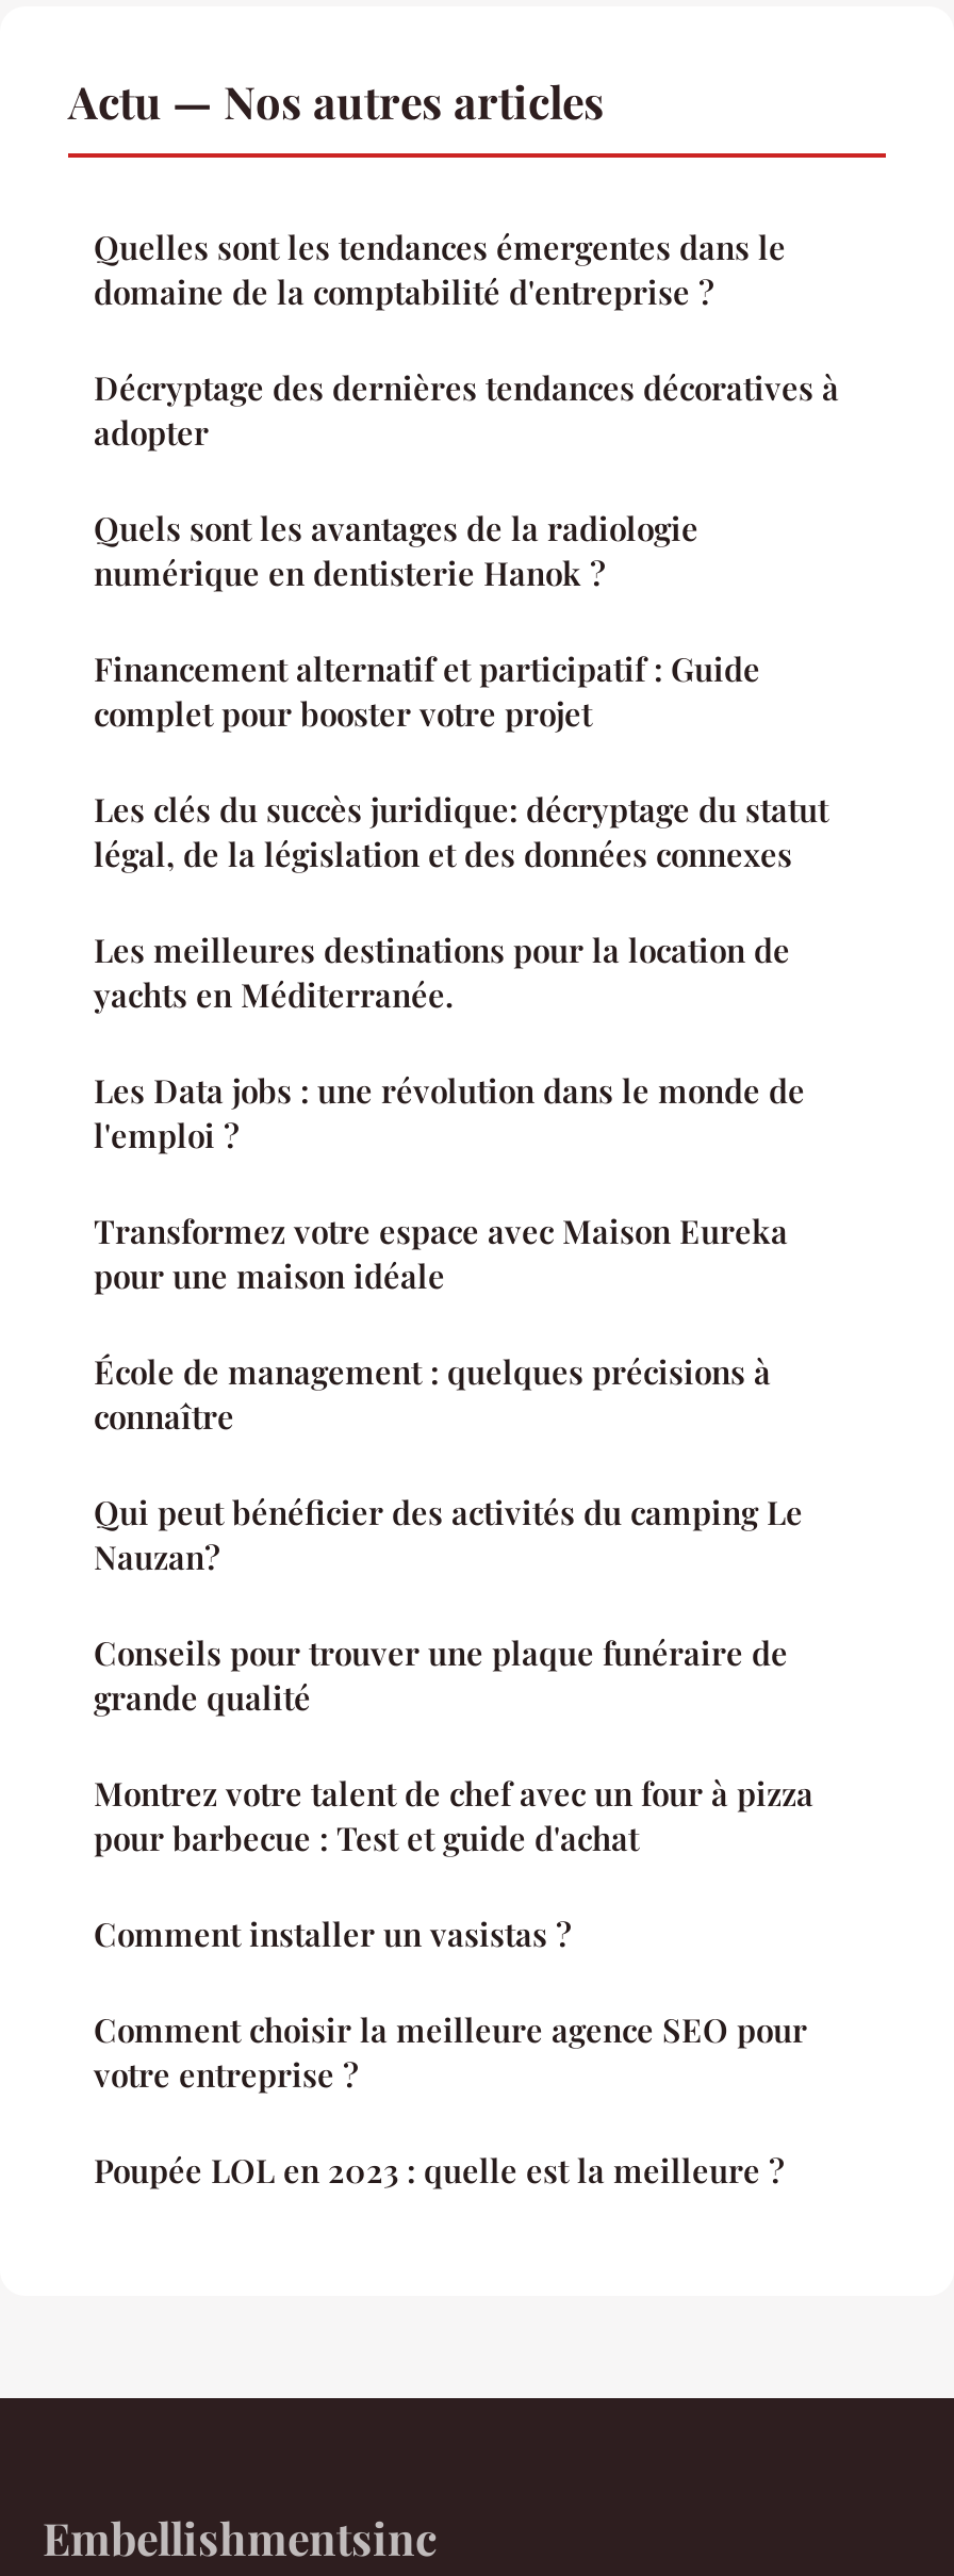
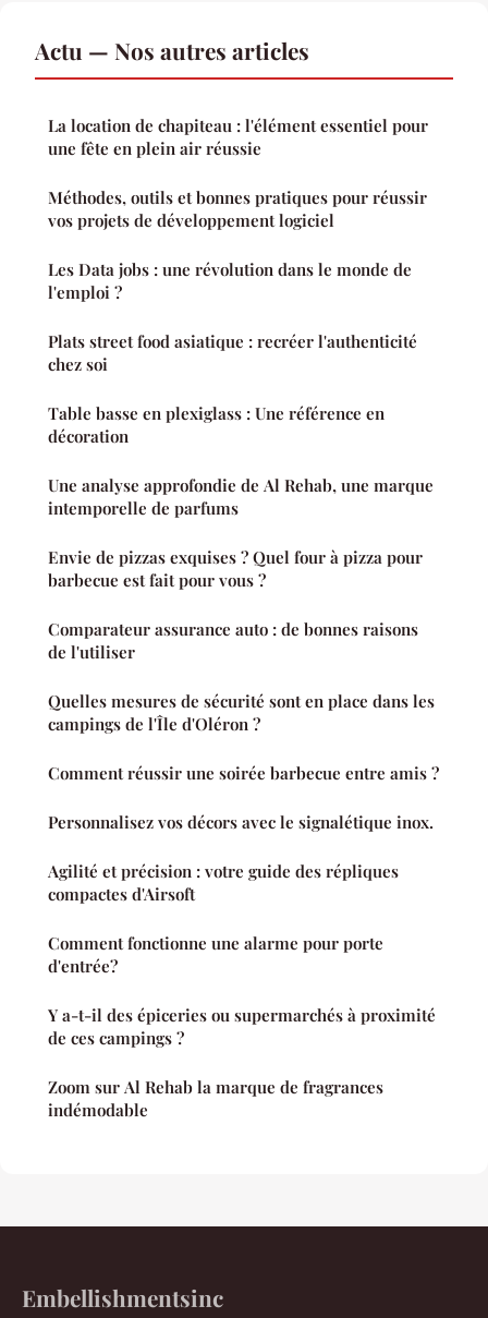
[94,226,839,1016] Quelles sont les tendances émergentes dans le | domaine de la comptabilité d'entreprise ? | Décryptage des dernières tendances décoratives à | adopter | Quels sont les avantages de la radiologie | numérique en dentisterie Hanok ? | Financement alternatif et participatif : Guide | complet pour booster votre projet | Les clés du succès juridique: décryptage du statut | légal, de la législation et des données connexes | Les meilleures destinations pour la location de | yachts en Méditerranée. -> [48,115,428,231] La location de chapiteau : l'élément essentiel pour | une fête en plein air réussie | Méthodes, outils et bonnes pratiques pour réussir | vos projets de développement logiciel
moved [94,1070,805,1157] -> [48,259,412,303]: Les Data jobs : une révolution dans le monde de | l'emploi ?
[94,1210,813,2192] Transformez votre espace avec Maison Eureka | pour une maison idéale | École de management : quelques précisions à | connaître | Qui peut bénéficier des activités du camping Le | Nauzan? | Conseils pour trouver une plaque funéraire de | grande qualité | Montrez votre talent de chef avec un four à pizza | pour barbecue : Test et guide d'achat | Comment installer un vasistas ? | Comment choisir la meilleure agence SEO pour | votre entreprise ? | Poupée LOL en 2023 : quelle est la meilleure ? -> [48,331,439,1121] Plats street food asiatique : recréer l'authenticité | chez soi | Table basse en plexiglass : Une référence en | décoration | Une analyse approfondie de Al Rehab, une marque | intemporelle de parfums | Envie de pizzas exquises ? Quel four à pizza pour | barbecue est fait pour vous ? | Comparateur assurance auto : de bonnes raisons | de l'utiliser | Quelles mesures de sécurité sont en place dans les | campings de l'Île d'Oléron ? | Comment réussir une soirée barbecue entre amis ? | Personnalisez vos décors avec le signalétique inox. | Agilité et précision : votre guide des répliques | compactes d'Airsoft | Comment fonctionne une alarme pour porte | d'entrée? | Y a-t-il des épiceries ou supermarchés à proximité | de ces campings ? | Zoom sur Al Rehab la marque de fragrances | indémodable

